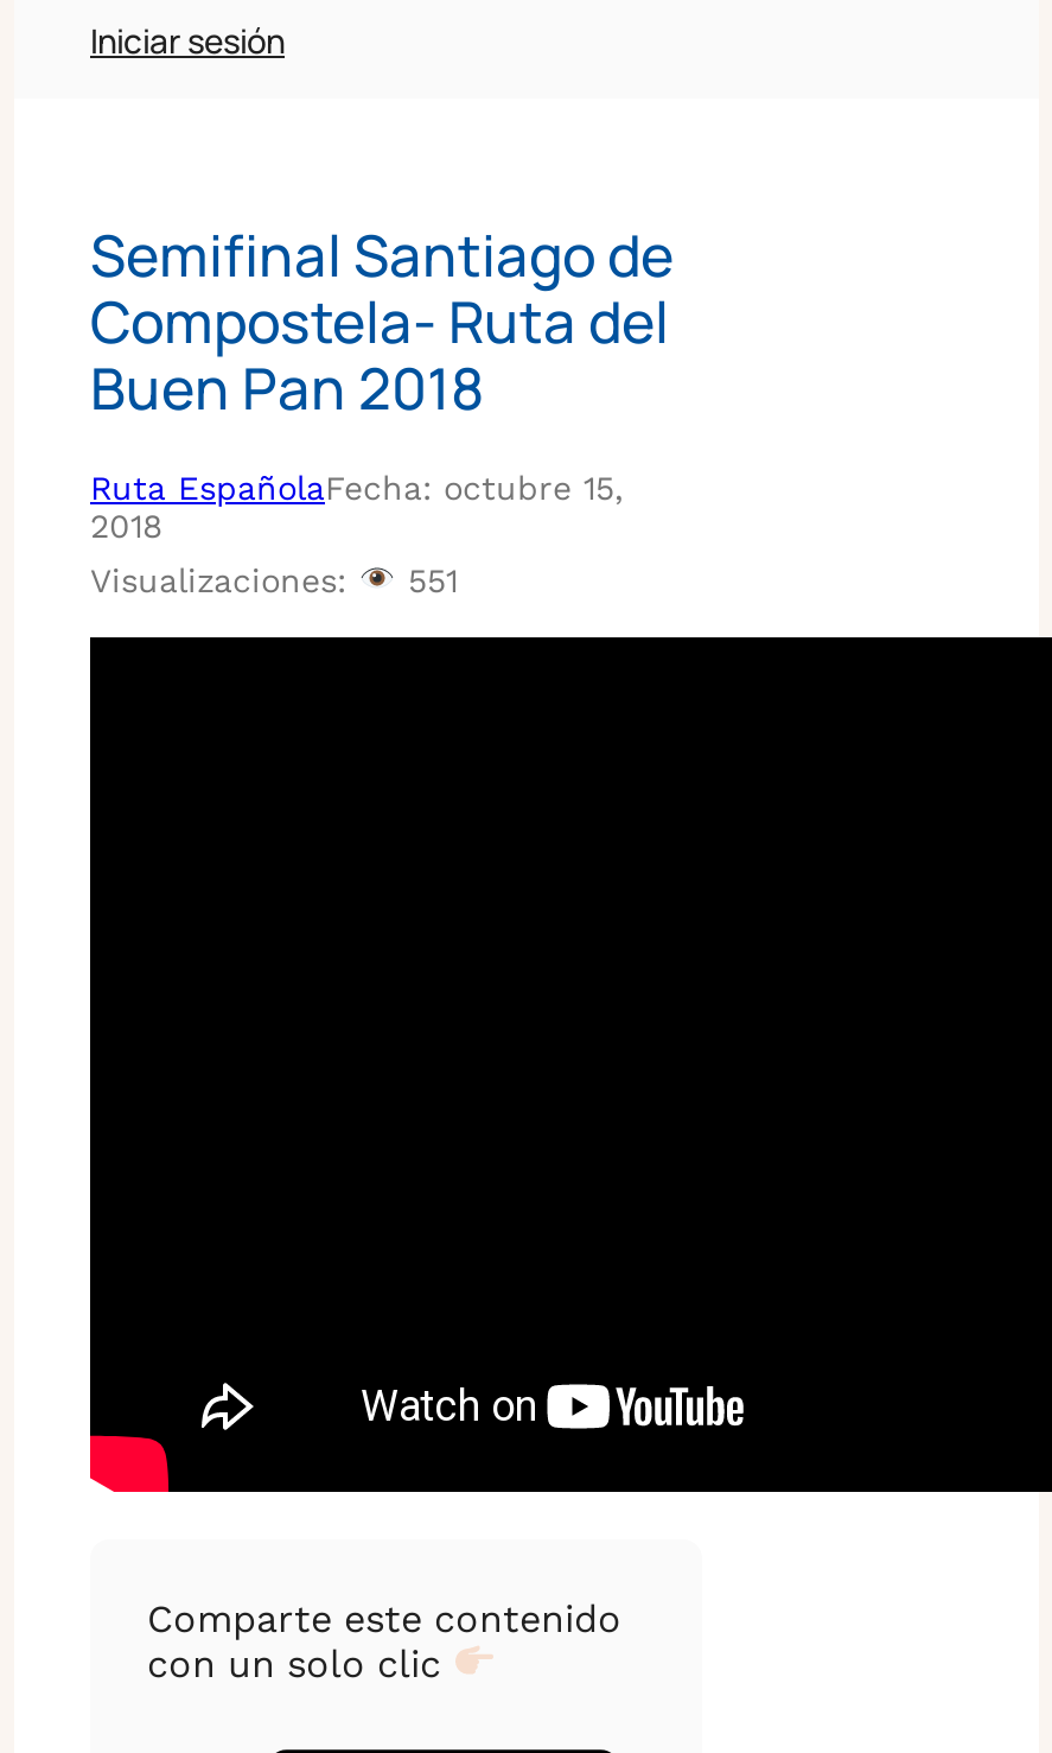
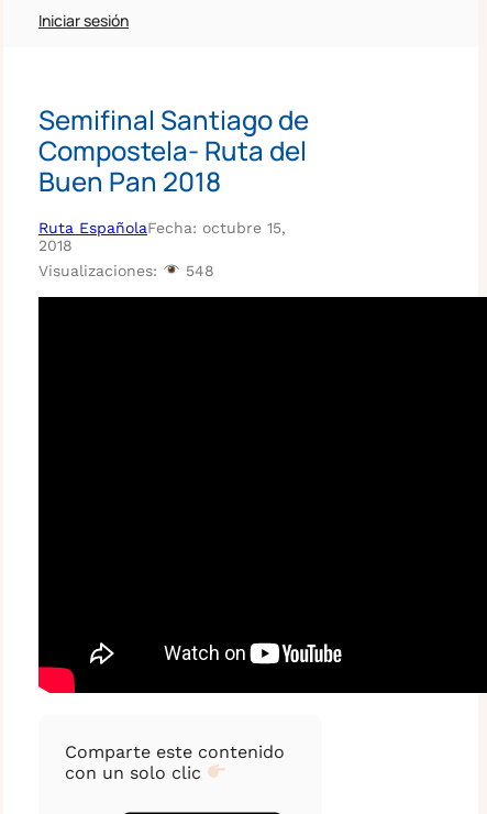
[90,561,458,599] Visualizaciones: 551 -> [38,262,214,279] Visualizaciones: 548

